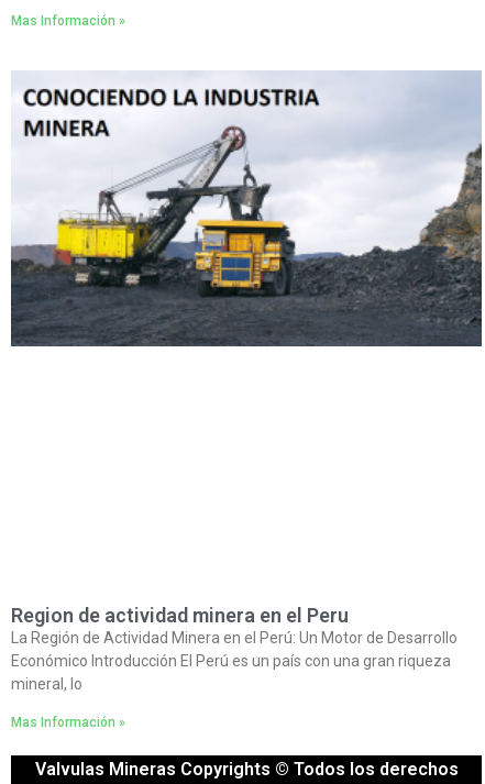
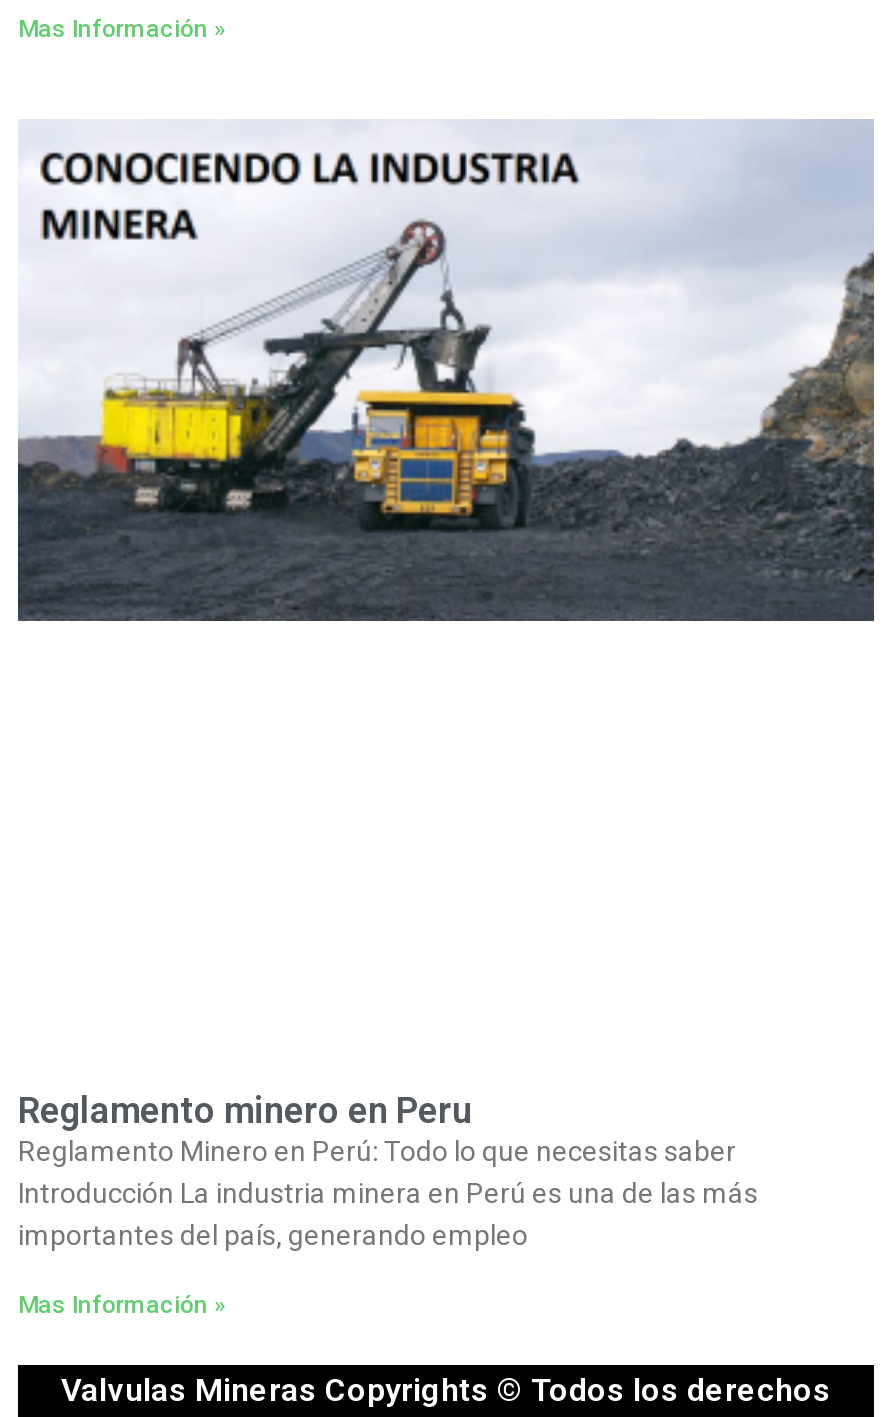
[11,604,458,693] Region de actividad minera en el Peru | La Región de Actividad Minera en el Perú: Un Motor de Desarrollo | Económico Introducción El Perú es un país con una gran riqueza | mineral, lo -> [18,1089,758,1251] Reglamento minero en Peru | Reglamento Minero en Perú: Todo lo que necesitas saber | Introducción La industria minera en Perú es una de las más | importantes del país, generando empleo

